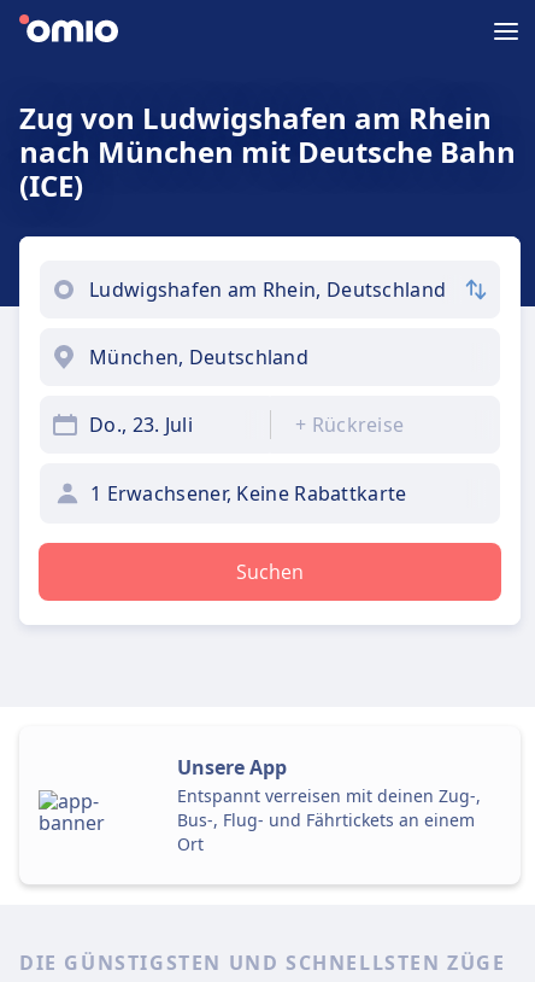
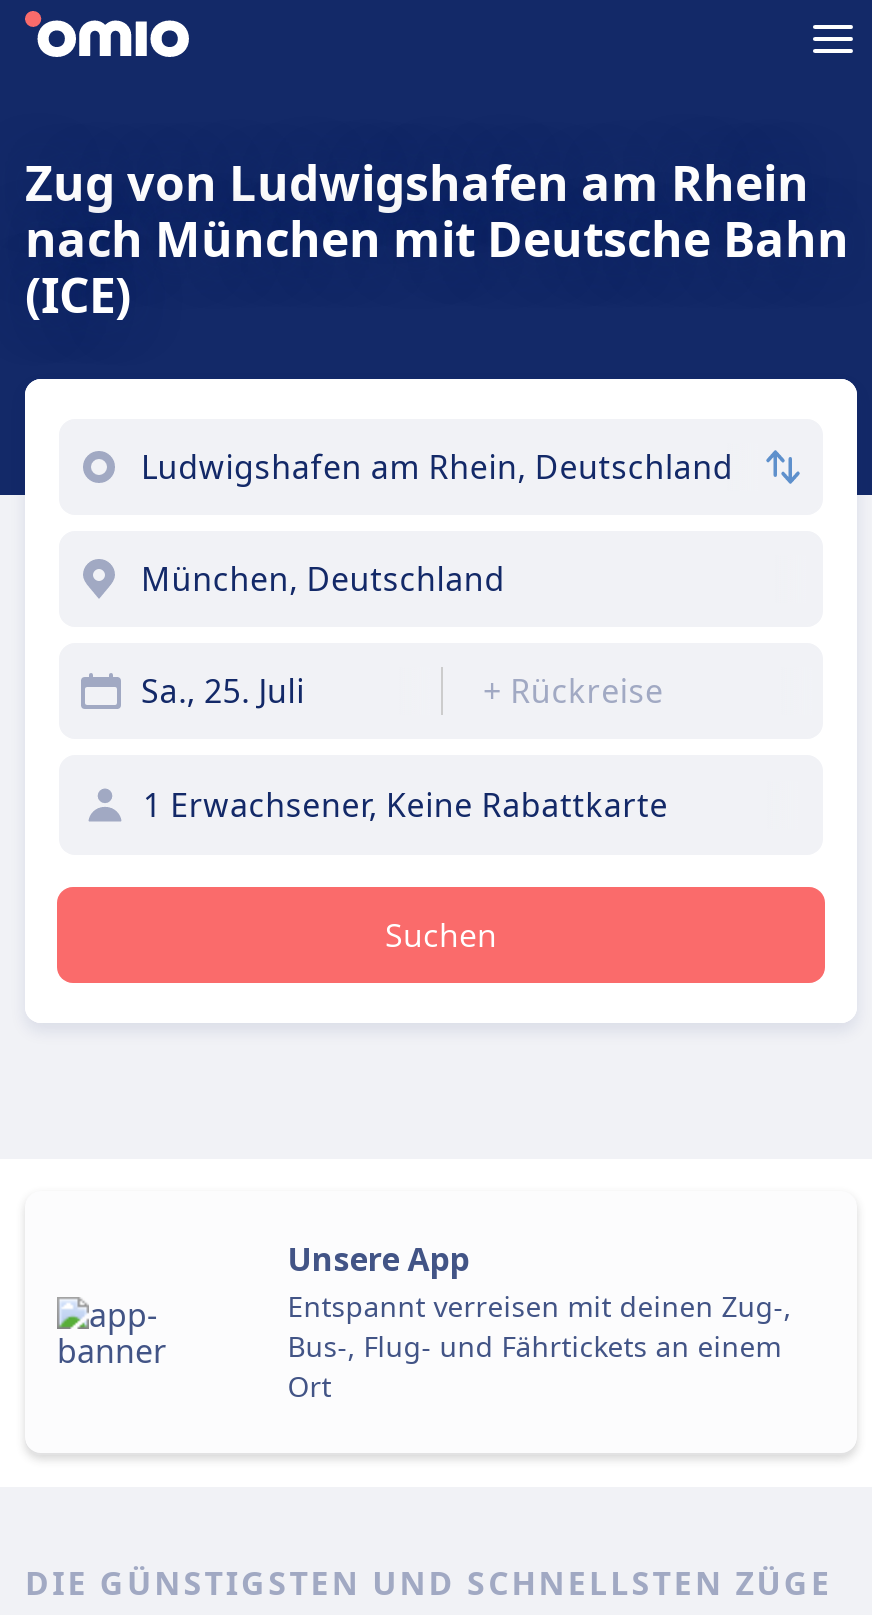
[89,411,193,438] Do., 23. Juli -> [141,669,305,713] Sa., 25. Juli

